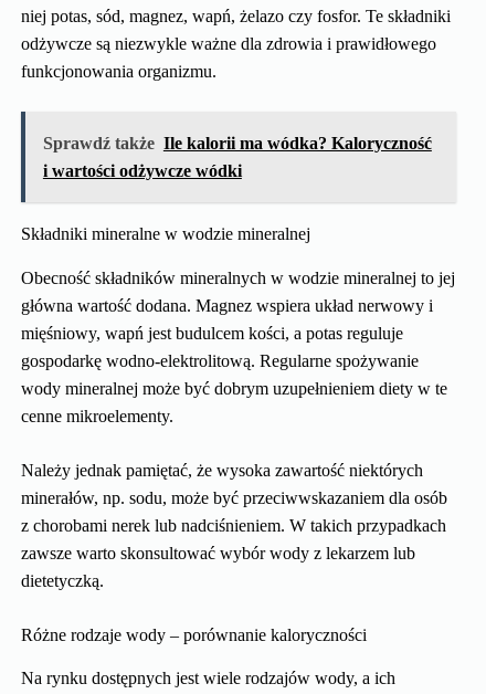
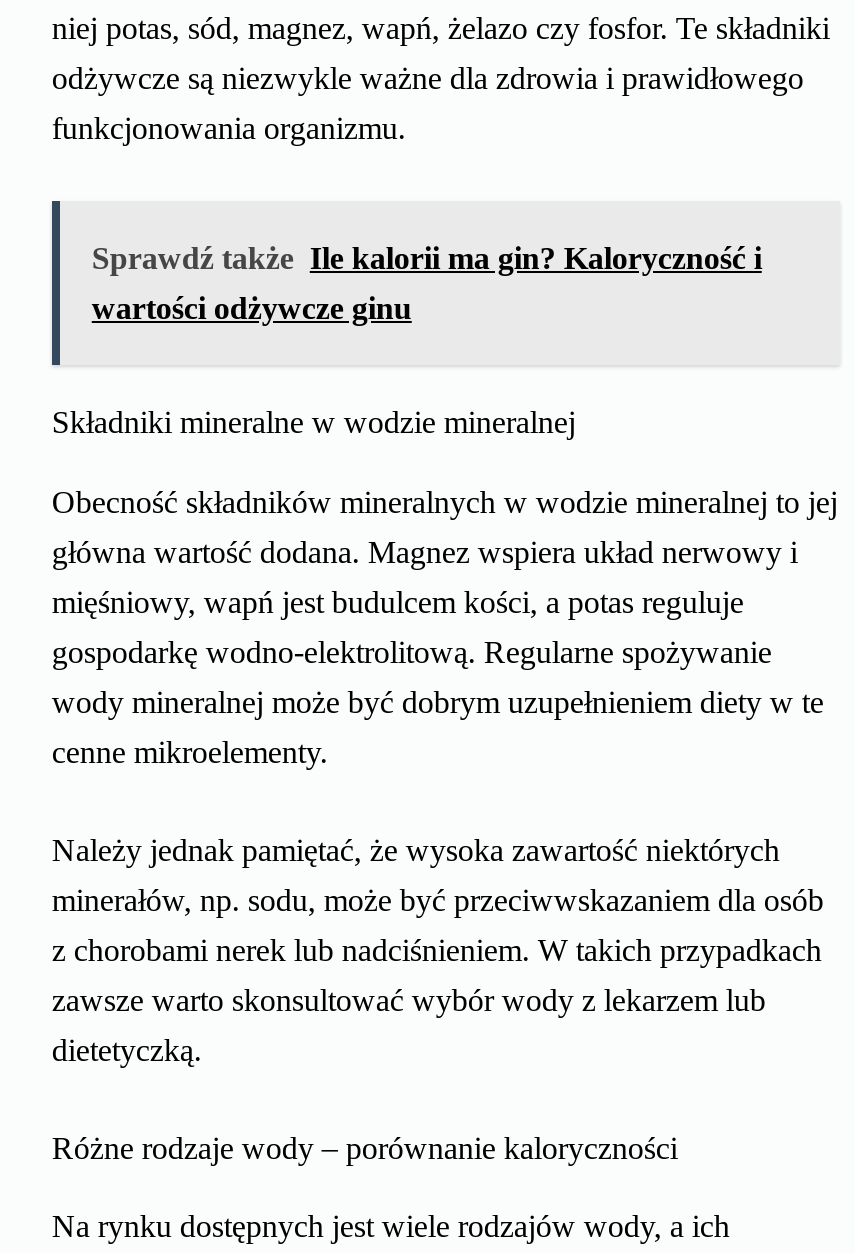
[43,133,432,152] Sprawdź także Ile kalorii ma wódka? Kaloryczność -> [92,241,762,275] Sprawdź także Ile kalorii ma gin? Kaloryczność i
[43,161,242,180] i wartości odżywcze wódki -> [92,291,412,325] wartości odżywcze ginu

